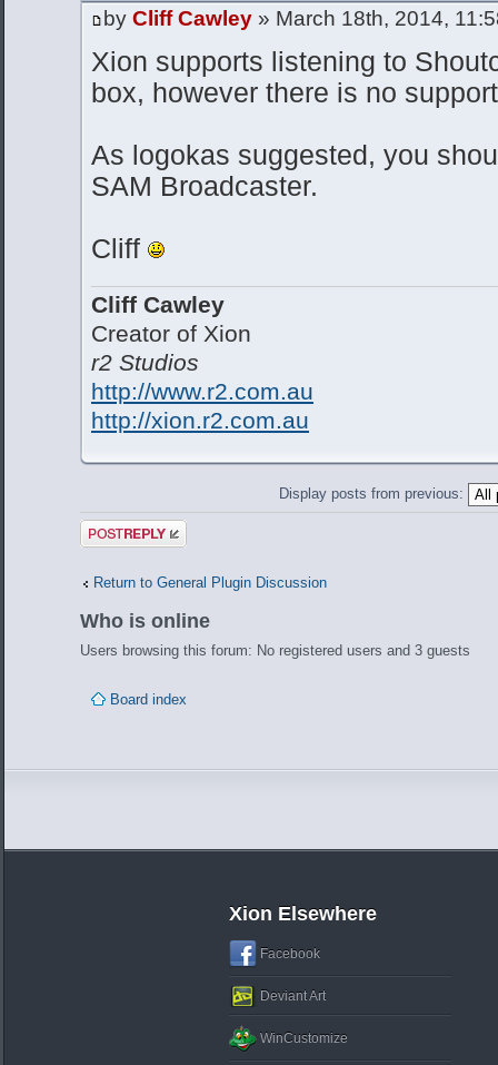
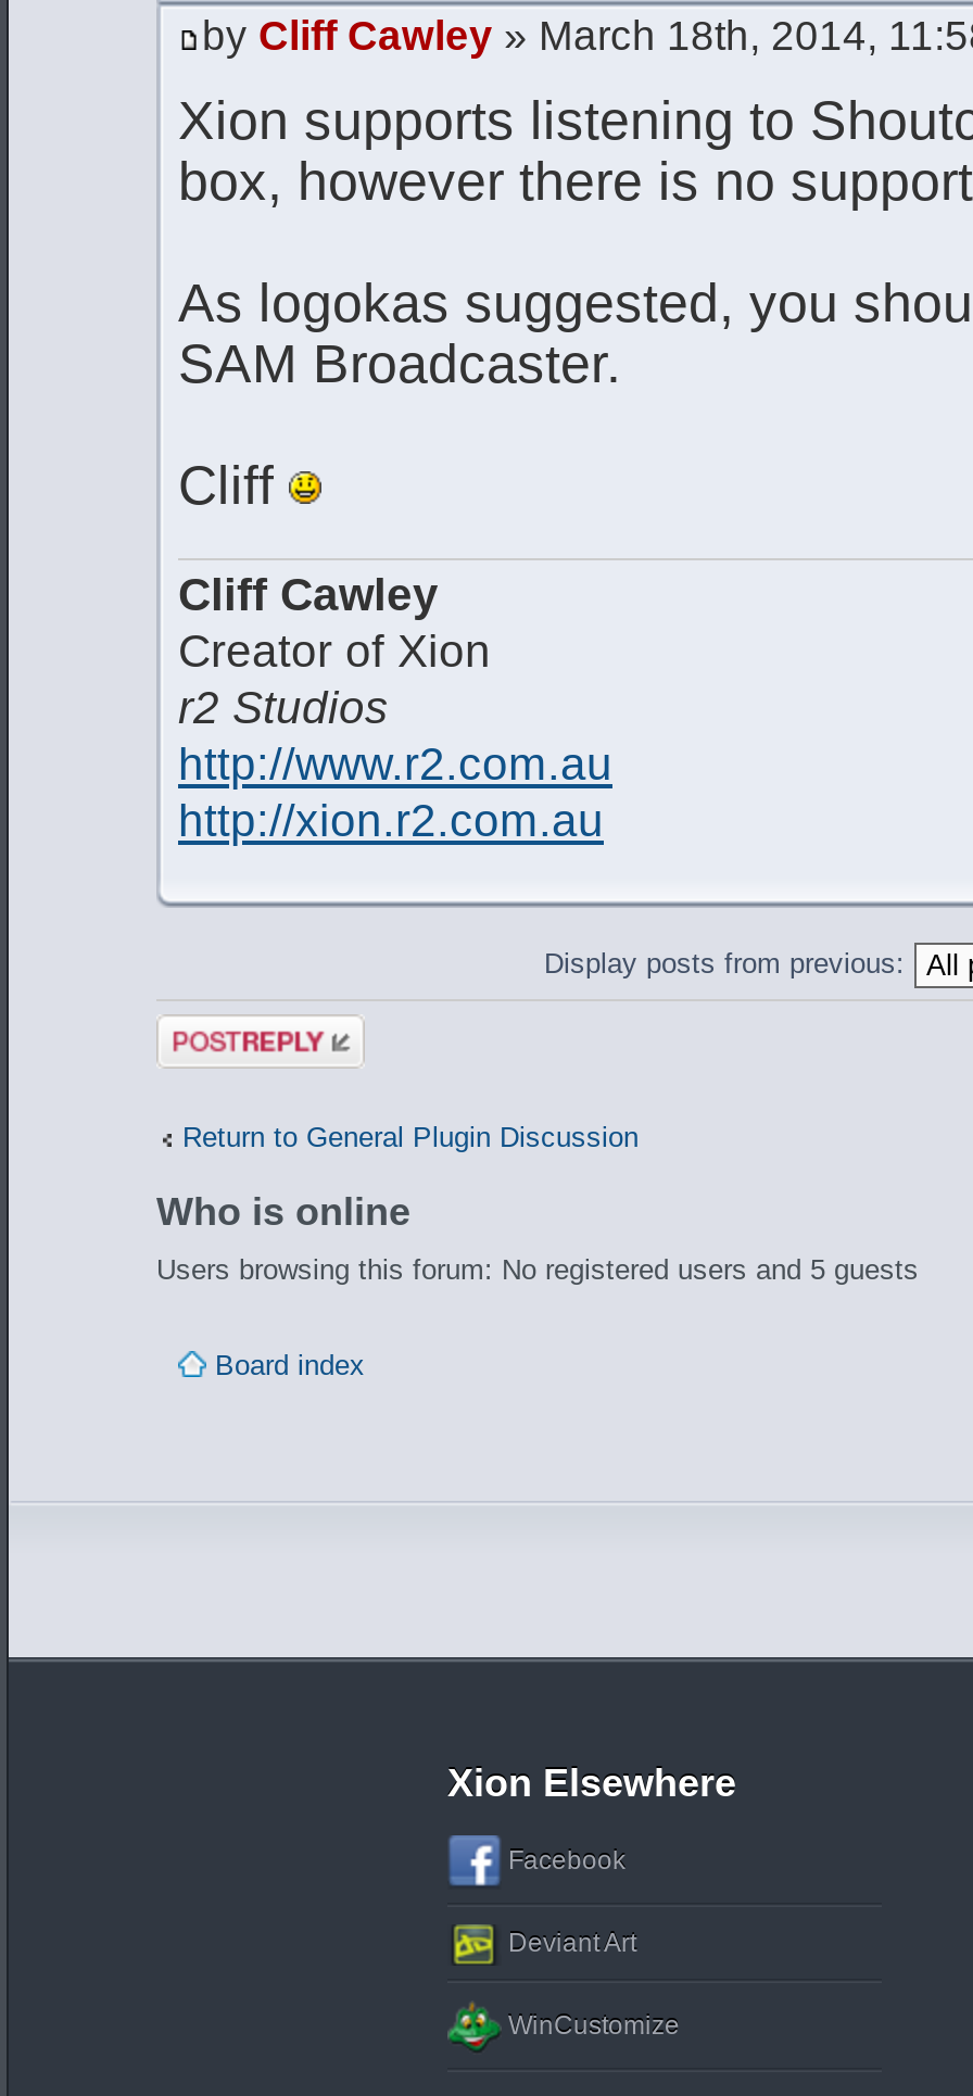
[80,642,470,659] Users browsing this forum: No registered users and 3 guests -> [156,1253,919,1285] Users browsing this forum: No registered users and 5 guests

